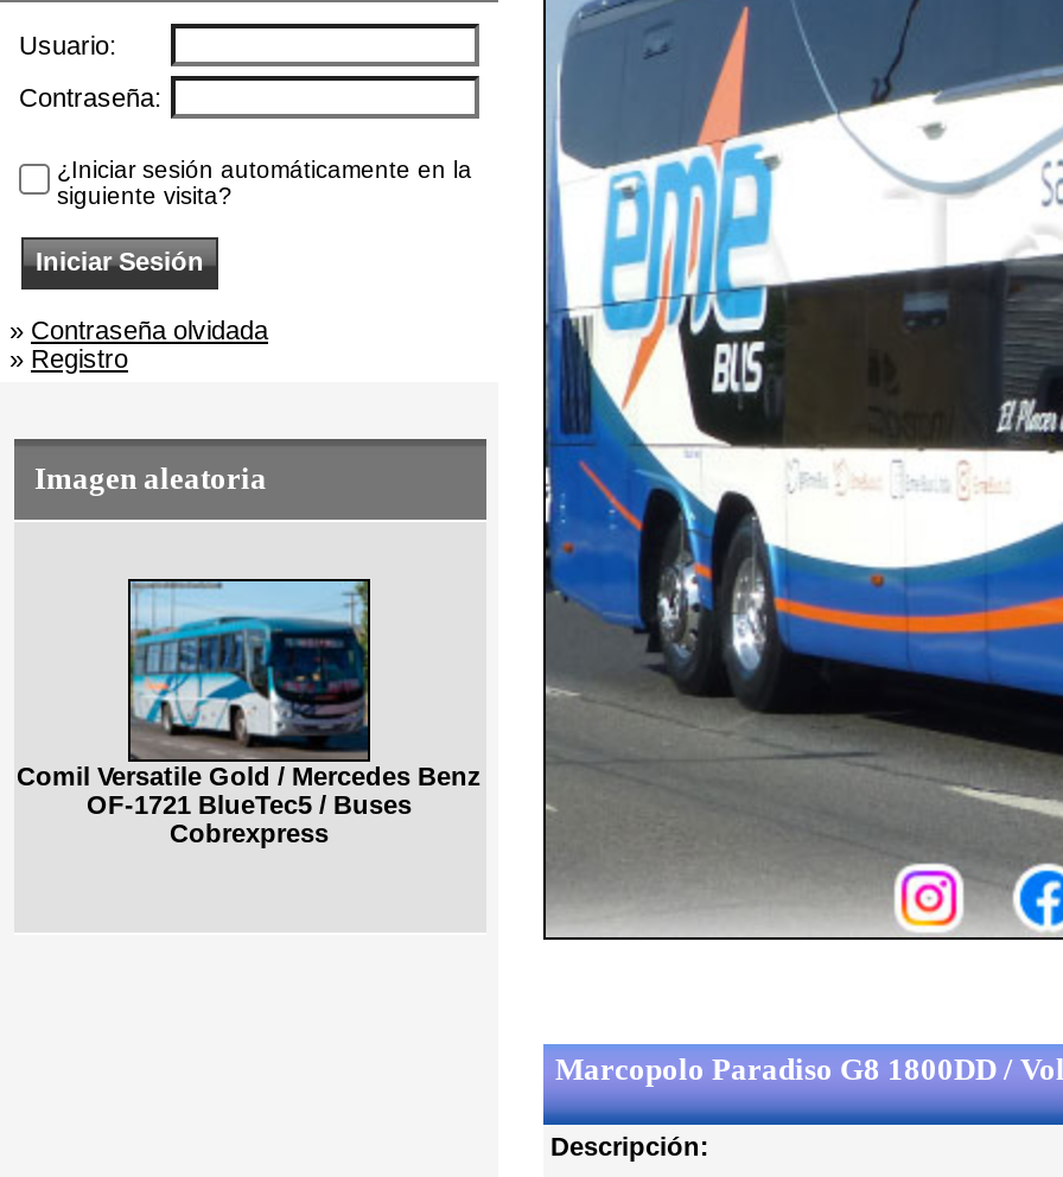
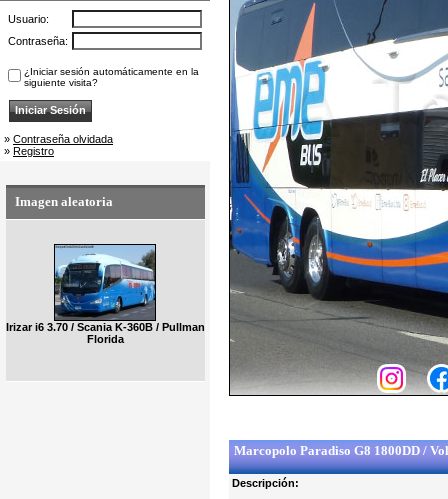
[17,579,482,847] [image] | Comil Versatile Gold / Mercedes Benz | OF-1721 BlueTec5 / Buses | Cobrexpress -> [5,245,204,345] [image] | Irizar i6 3.70 / Scania K-360B / Pullman | Florida

